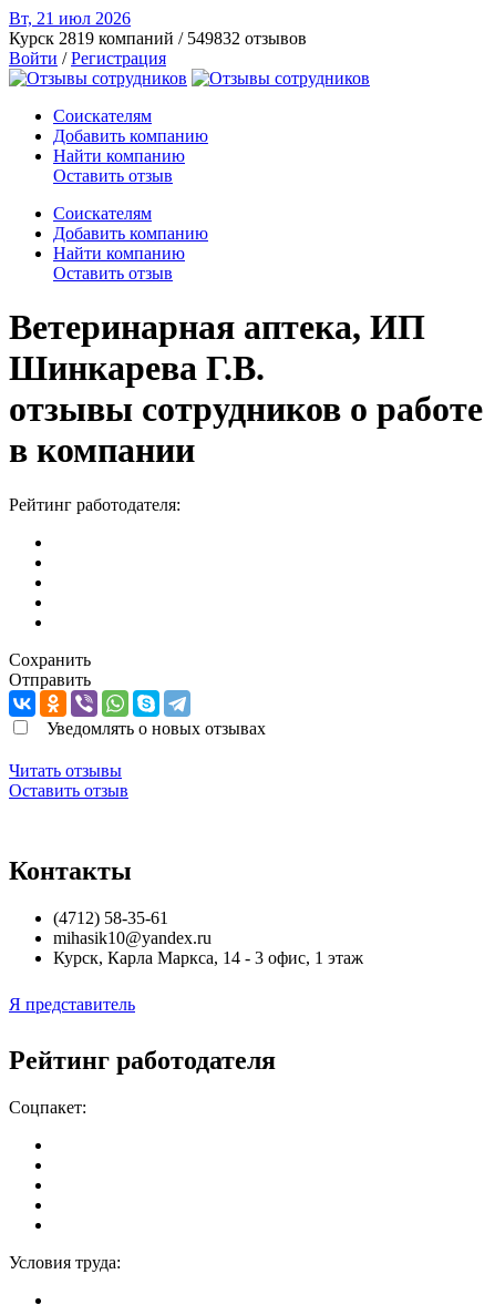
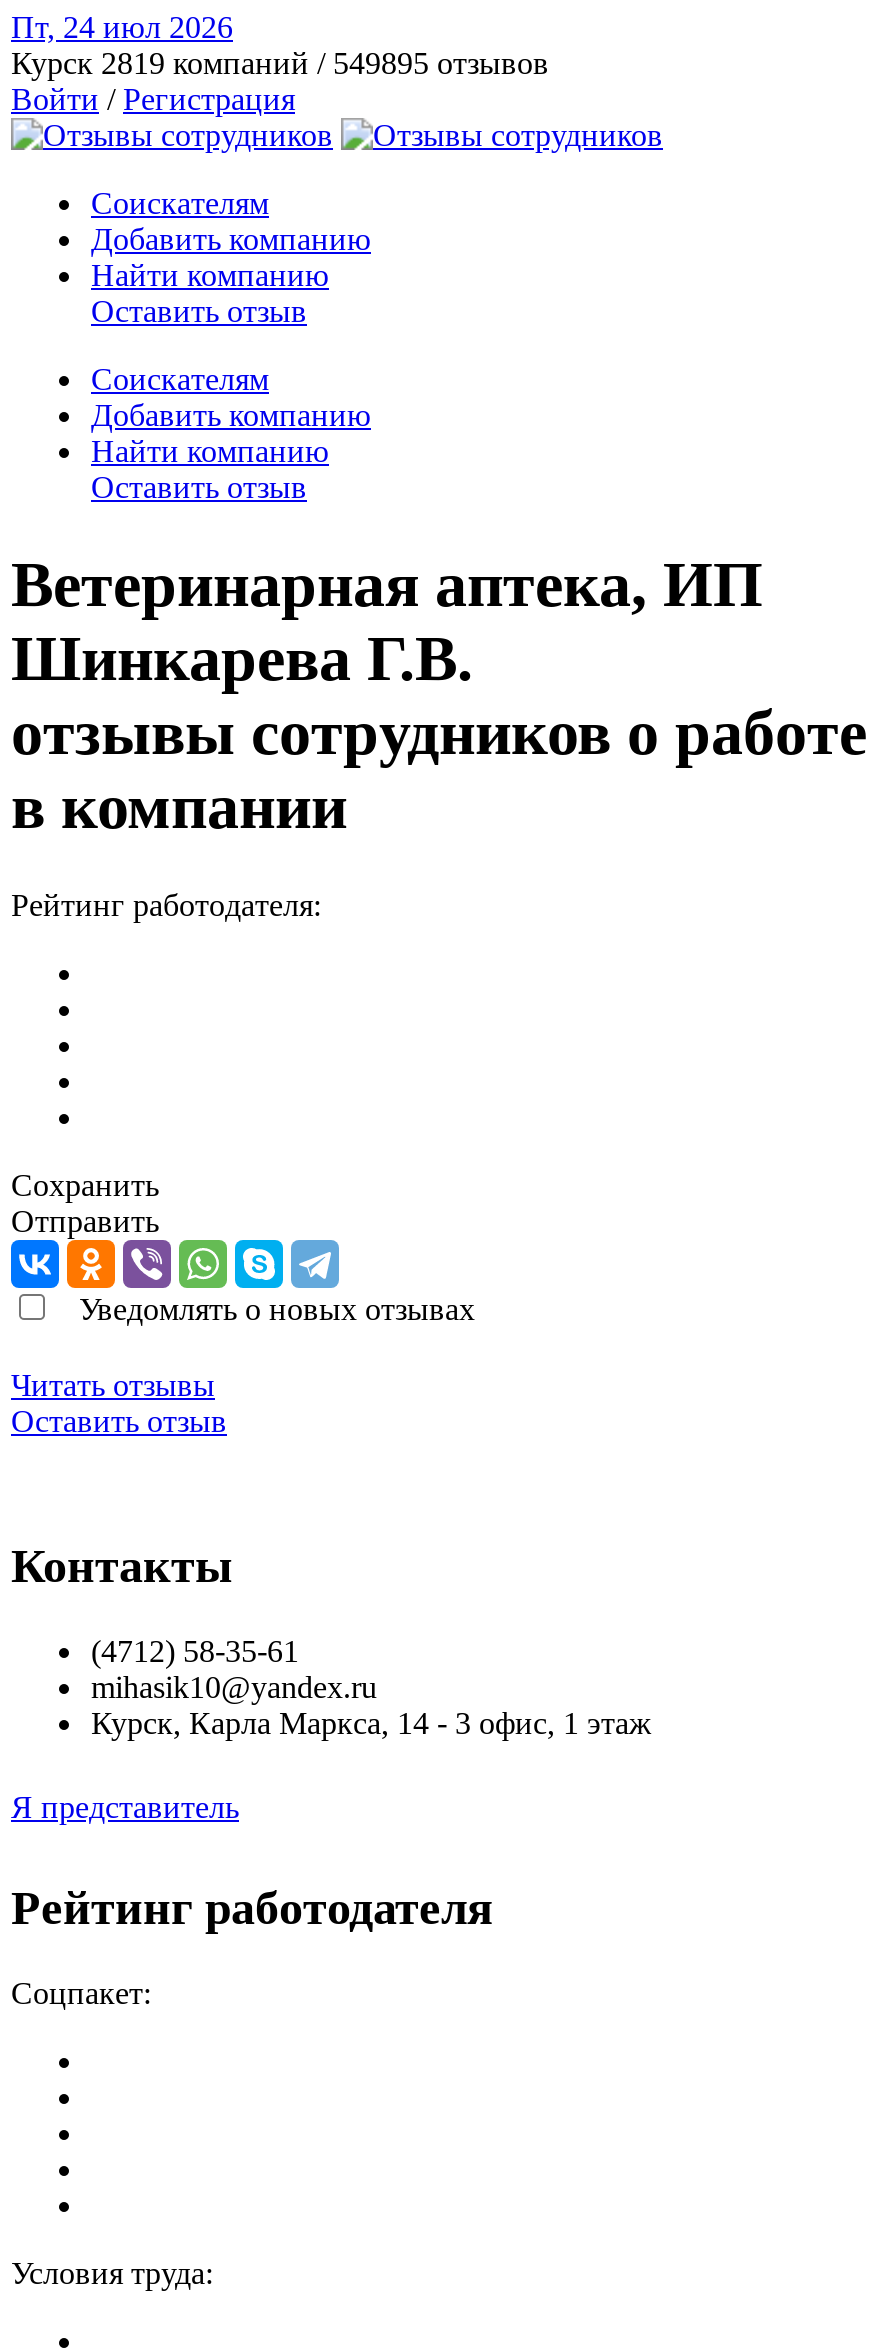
[9,9,131,28] Вт, 21 июл 2026 -> [11,10,233,44] Пт, 24 июл 2026
[9,29,307,48] Курск 2819 компаний / 549832 отзывов -> [11,46,549,80] Курск 2819 компаний / 549895 отзывов

